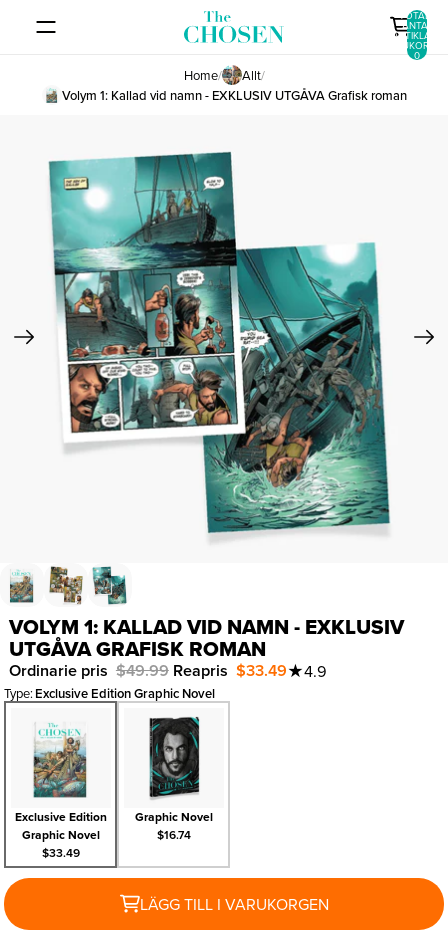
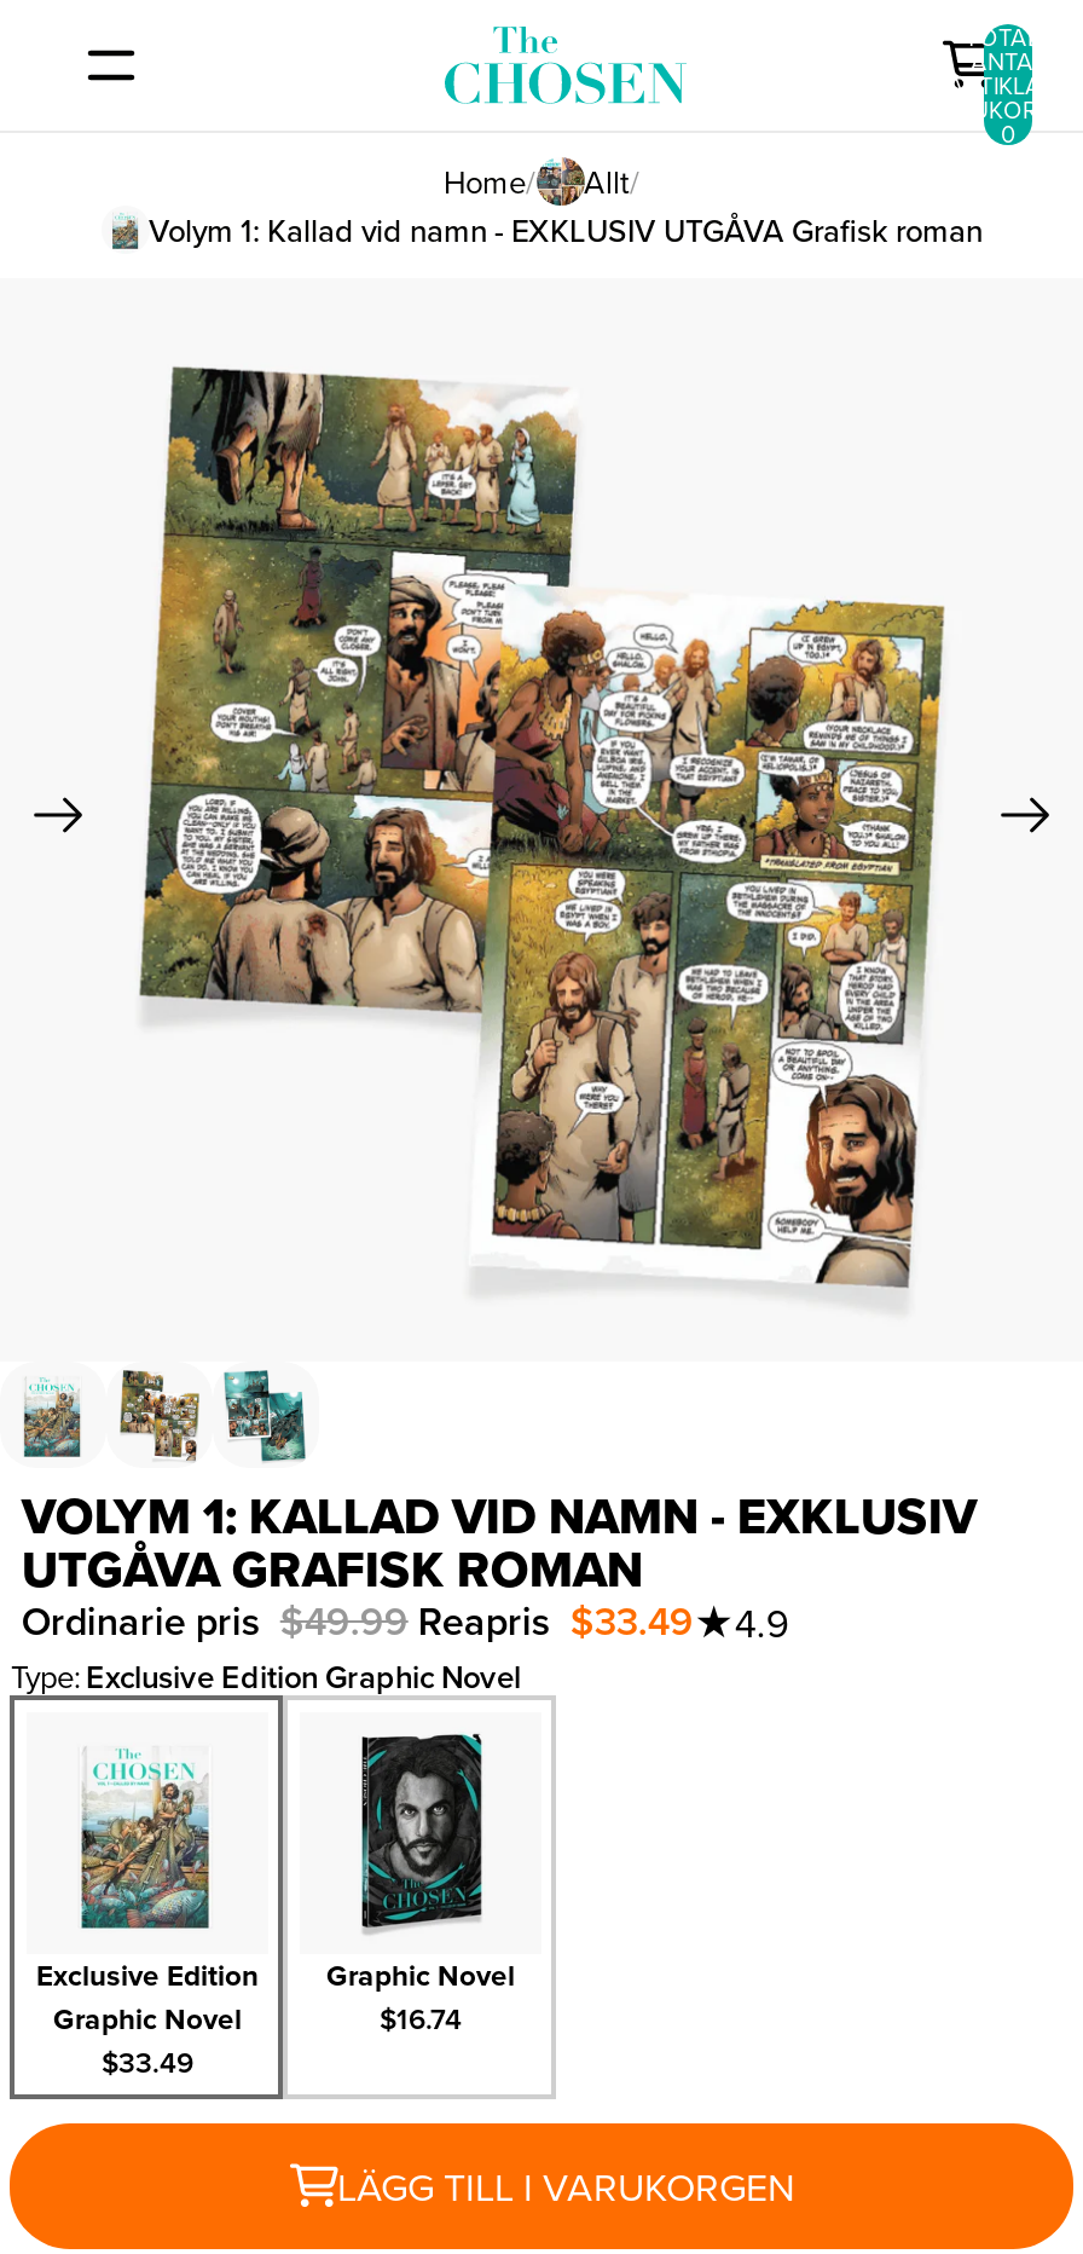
[48,151,391,534] [image] -> [118,365,945,1289] [image]

